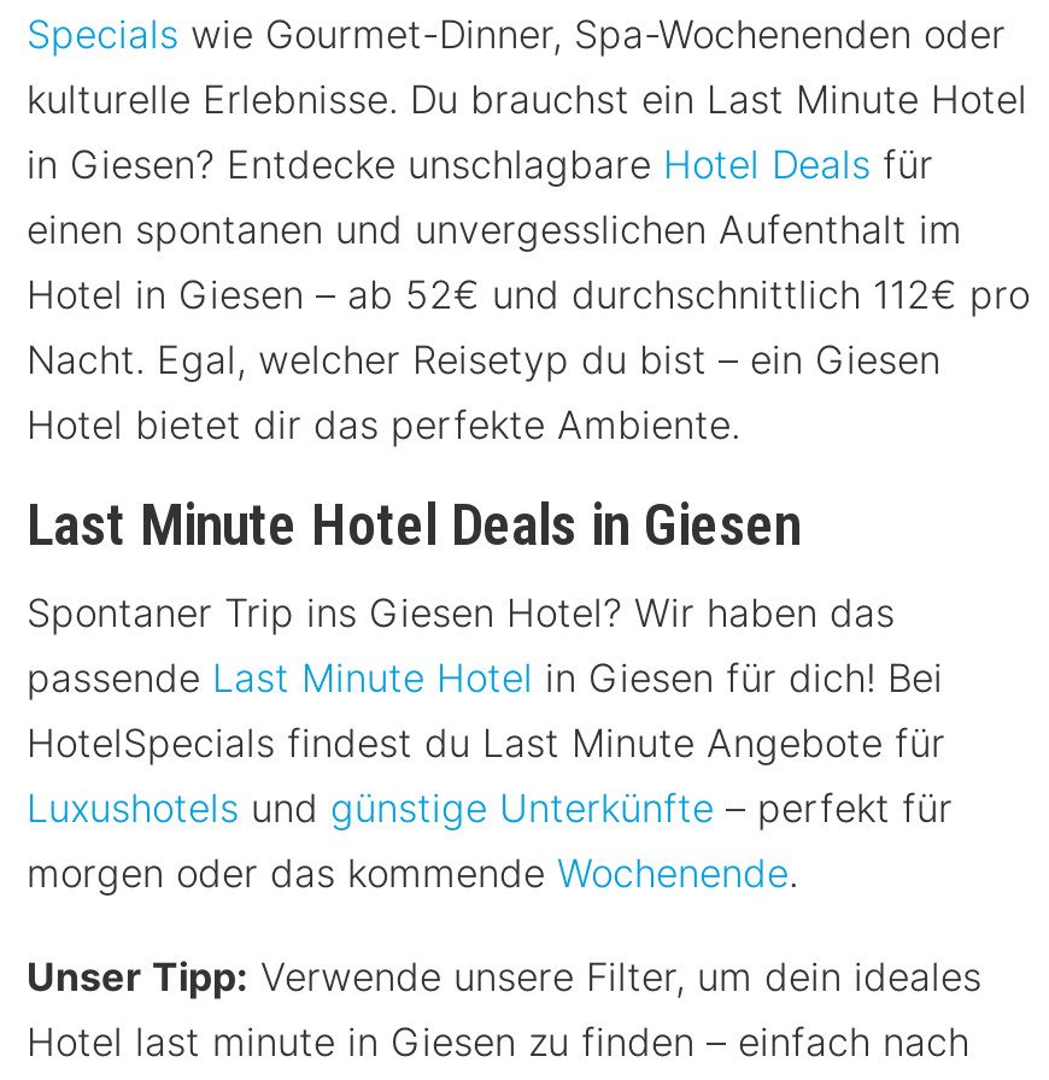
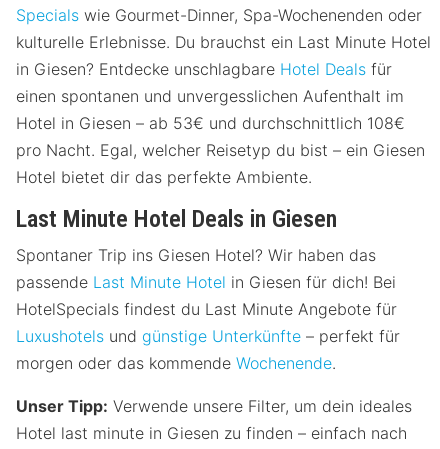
[27,270,1030,384] Hotel in Giesen – ab 52€ und durchschnittlich 112€ pro | Nacht. Egal, welcher Reisetyp du bist – ein Giesen -> [16,113,425,160] Hotel in Giesen – ab 53€ und durchschnittlich 108€ | pro Nacht. Egal, welcher Reisetyp du bist – ein Giesen

